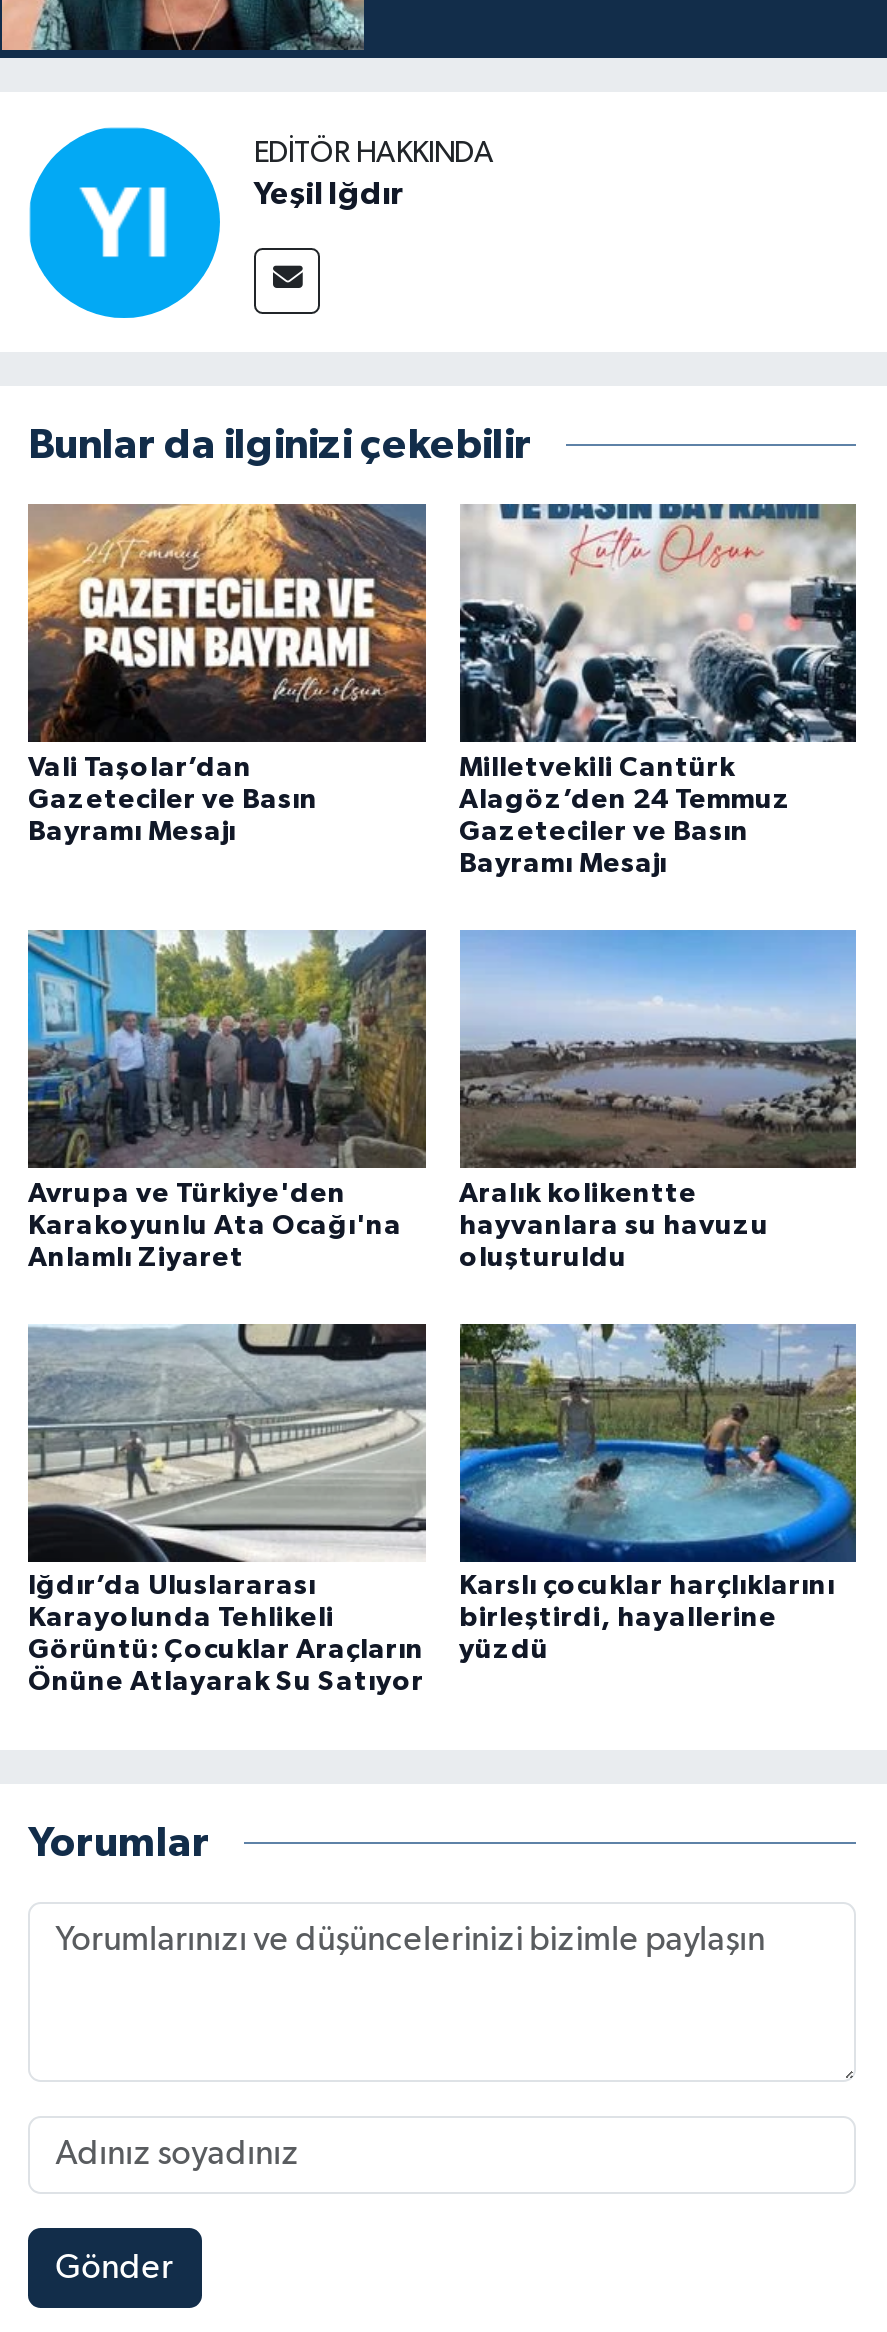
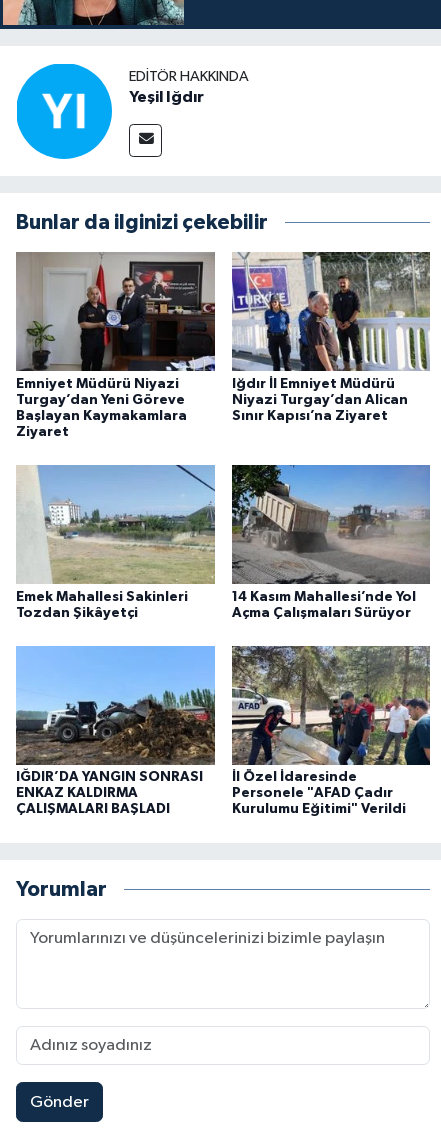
[28,504,426,845] [image] | Vali Taşolar’dan | Gazeteciler ve Basın | Bayramı Mesajı -> [16,251,216,439] [image] | Emniyet Müdürü Niyazi | Turgay’dan Yeni Göreve | Başlayan Kaymakamlara | Ziyaret
[458,502,858,877] [image] | Milletvekili Cantürk | Alagöz’den 24 Temmuz | Gazeteciler ve Basın | Bayramı Mesajı -> [231,251,431,423] [image] | Iğdır İl Emniyet Müdürü | Niyazi Turgay’dan Alican | Sınır Kapısı’na Ziyaret
[26,928,428,1271] [image] | Avrupa ve Türkiye'den | Karakoyunlu Ata Ocağı'na | Anlamlı Ziyaret -> [16,464,216,619] [image] | Emek Mahallesi Sakinleri | Tozdan Şikâyetçi
[459,930,856,1271] [image] | Aralık kolikentte | hayvanlara su havuzu | oluşturuldu -> [231,464,430,619] [image] | 14 Kasım Mahallesi’nde Yol | Açma Çalışmaları Sürüyor
[26,1322,428,1697] [image] | Iğdır’da Uluslararası | Karayolunda Tehlikeli | Görüntü: Çocuklar Araçların | Önüne Atlayarak Su Satıyor -> [16,645,215,816] [image] | IĞDIR’DA YANGIN SONRASI | ENKAZ KALDIRMA | ÇALIŞMALARI BAŞLADI
[458,1322,856,1665] [image] | Karslı çocuklar harçlıklarını | birleştirdi, hayallerine | yüzdü -> [231,645,431,816] [image] | İl Özel İdaresinde | Personele "AFAD Çadır | Kurulumu Eğitimi" Verildi

